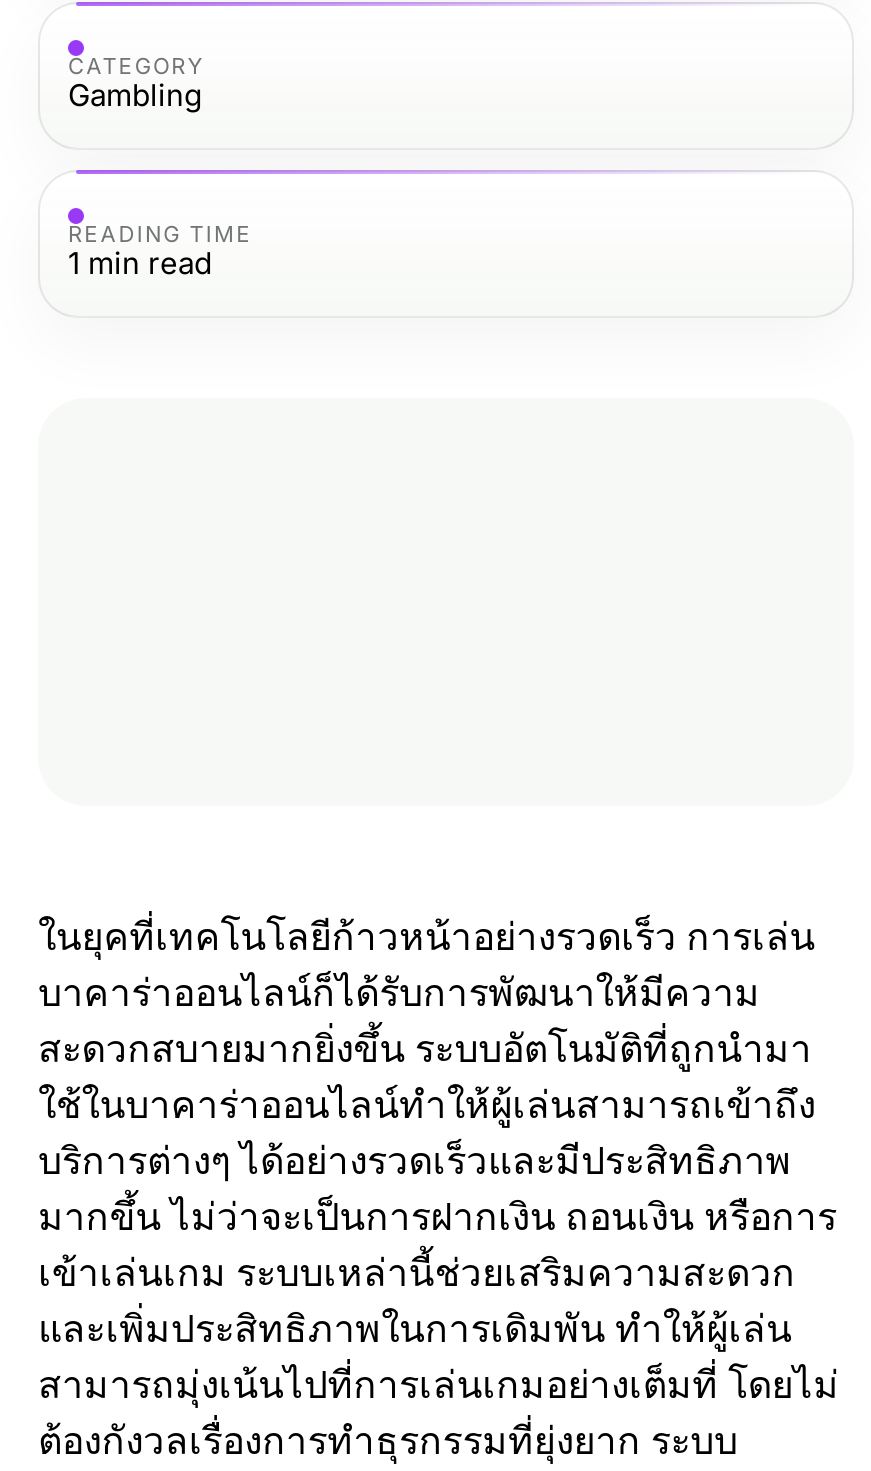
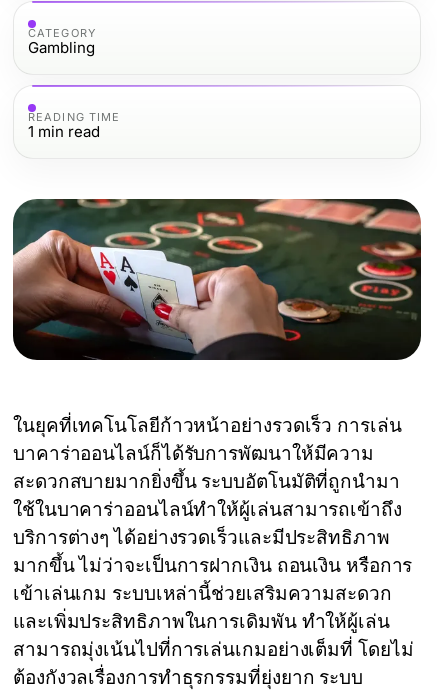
none -> [12,198,422,361] [image]

